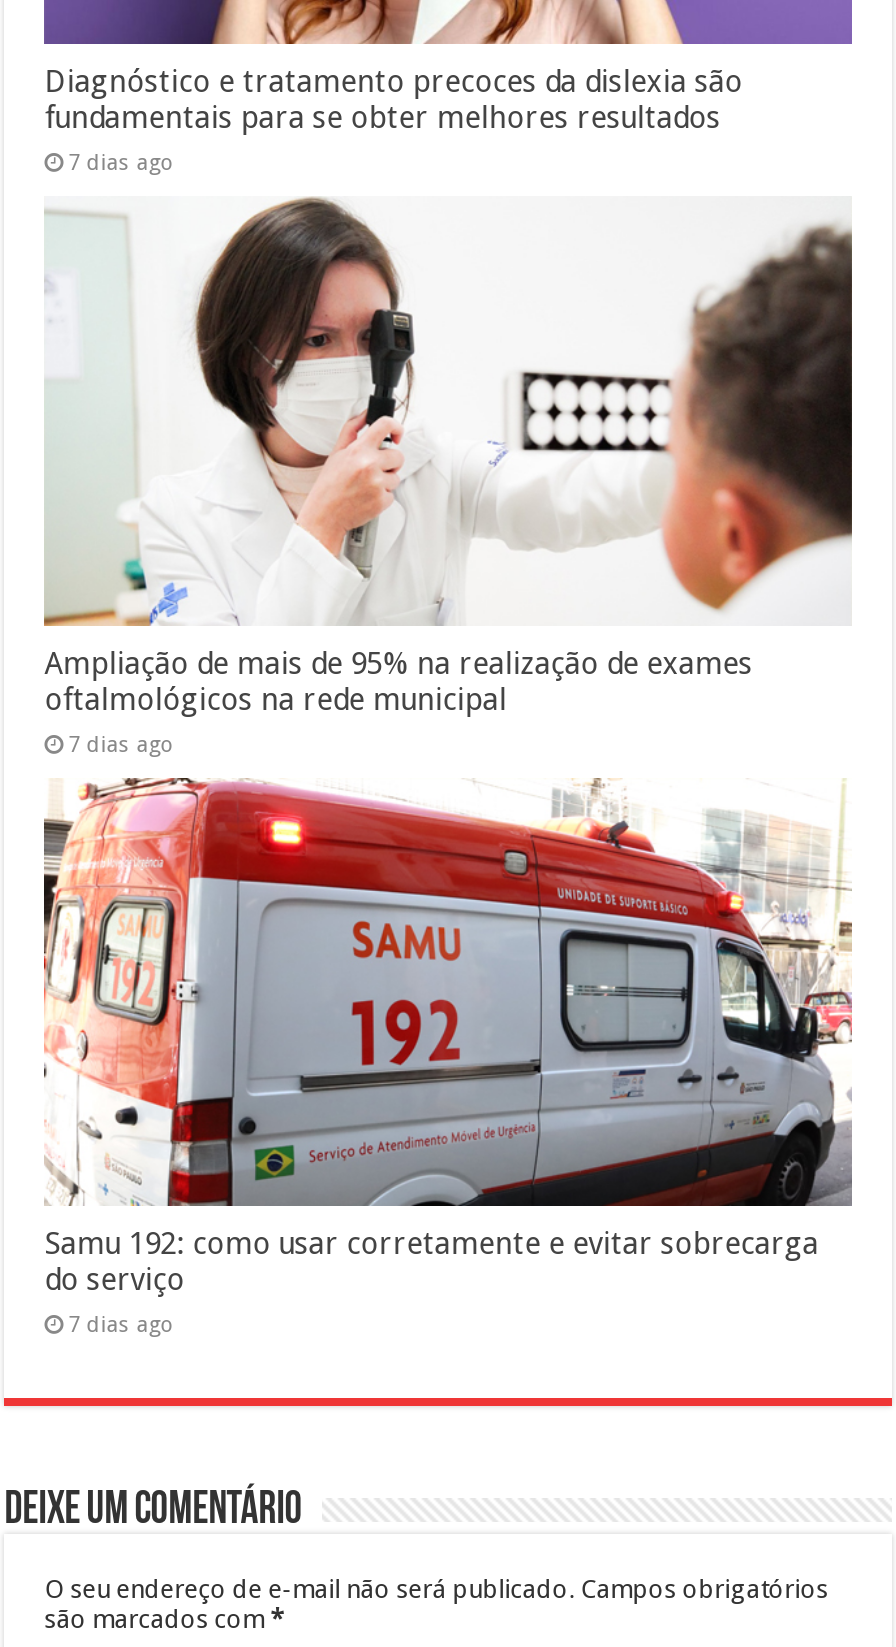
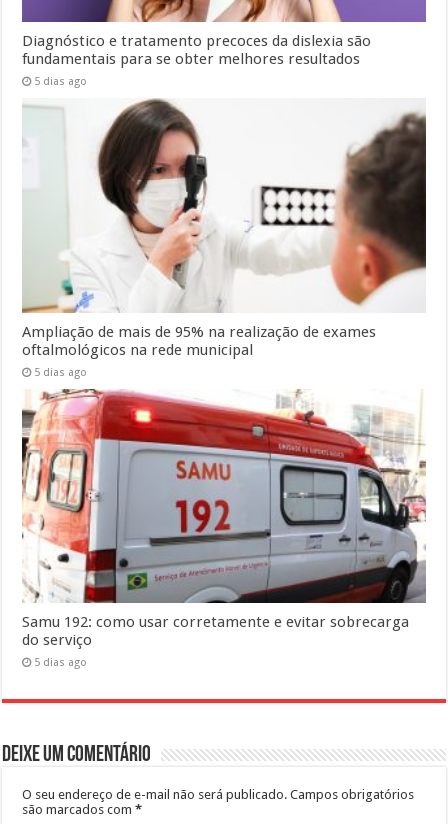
[68,149,174,175] 7 dias ago -> [34,75,87,88] 5 dias ago
[68,731,174,757] 7 dias ago -> [34,365,87,378] 5 dias ago
[68,1313,174,1339] 7 dias ago -> [34,656,87,669] 5 dias ago

